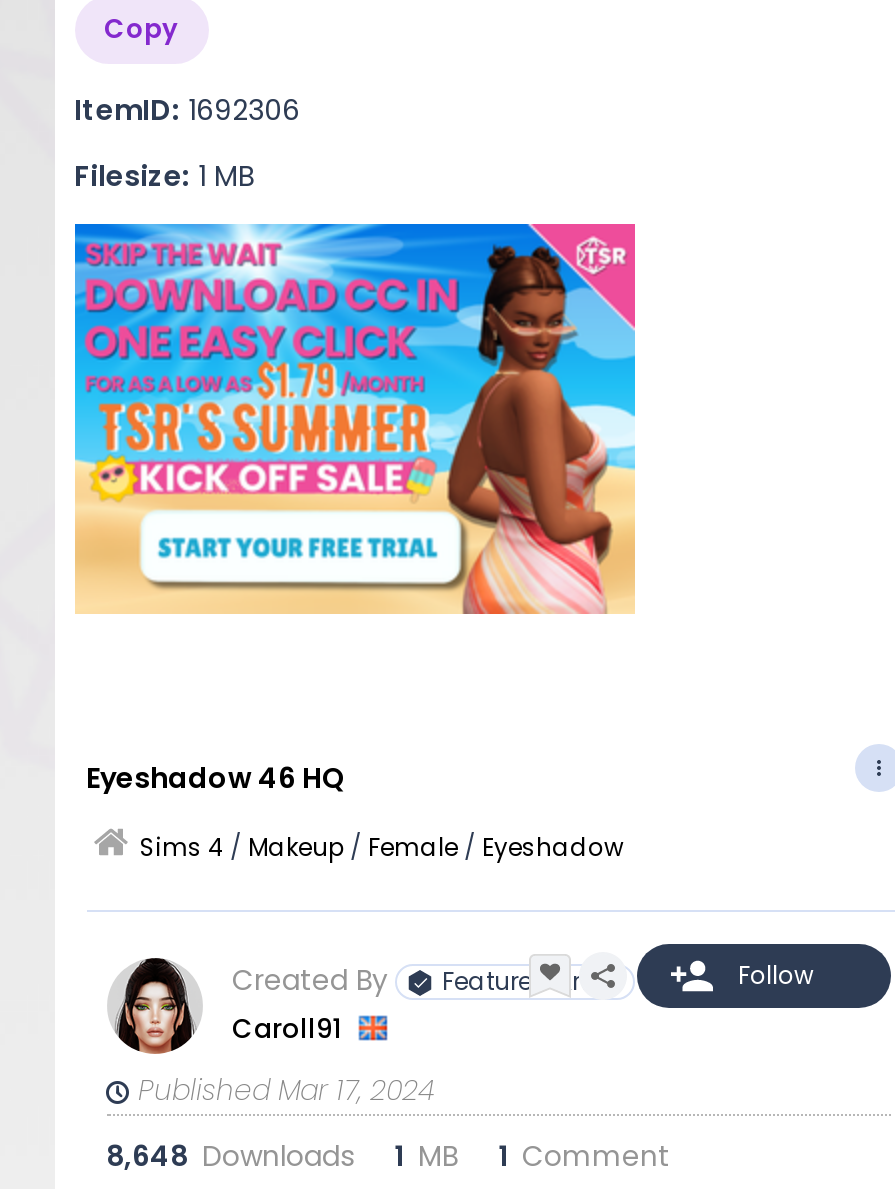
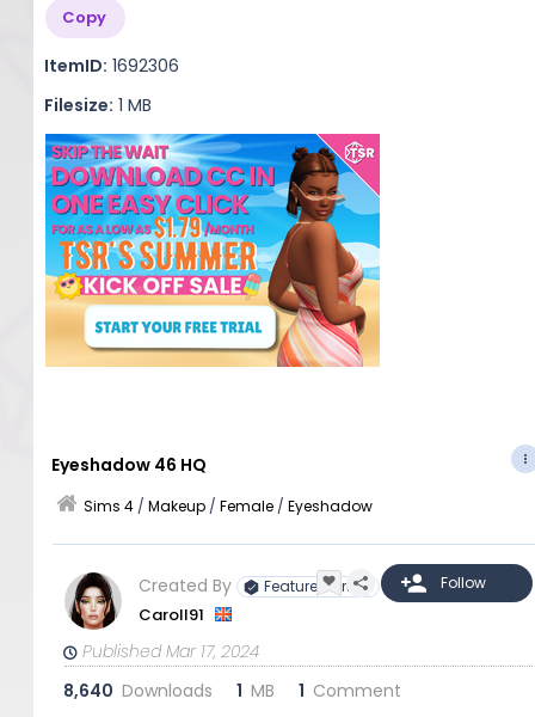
[106,1136,670,1176] 8,648 Downloads 1 MB 1 Comment -> [64,679,402,702] 8,640 Downloads 1 MB 1 Comment

